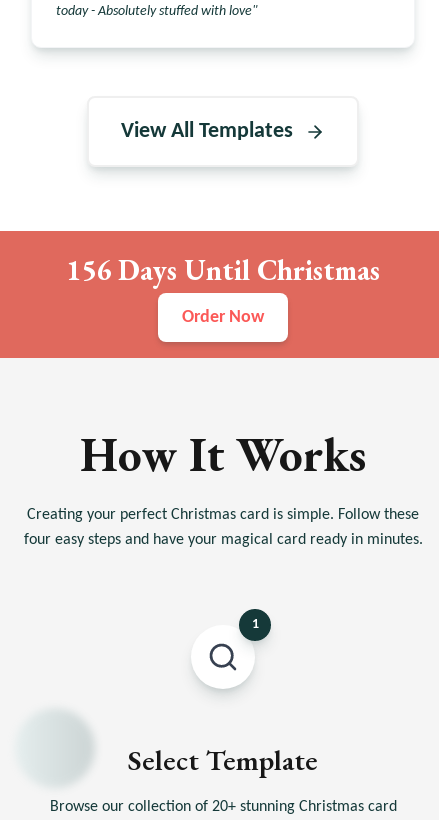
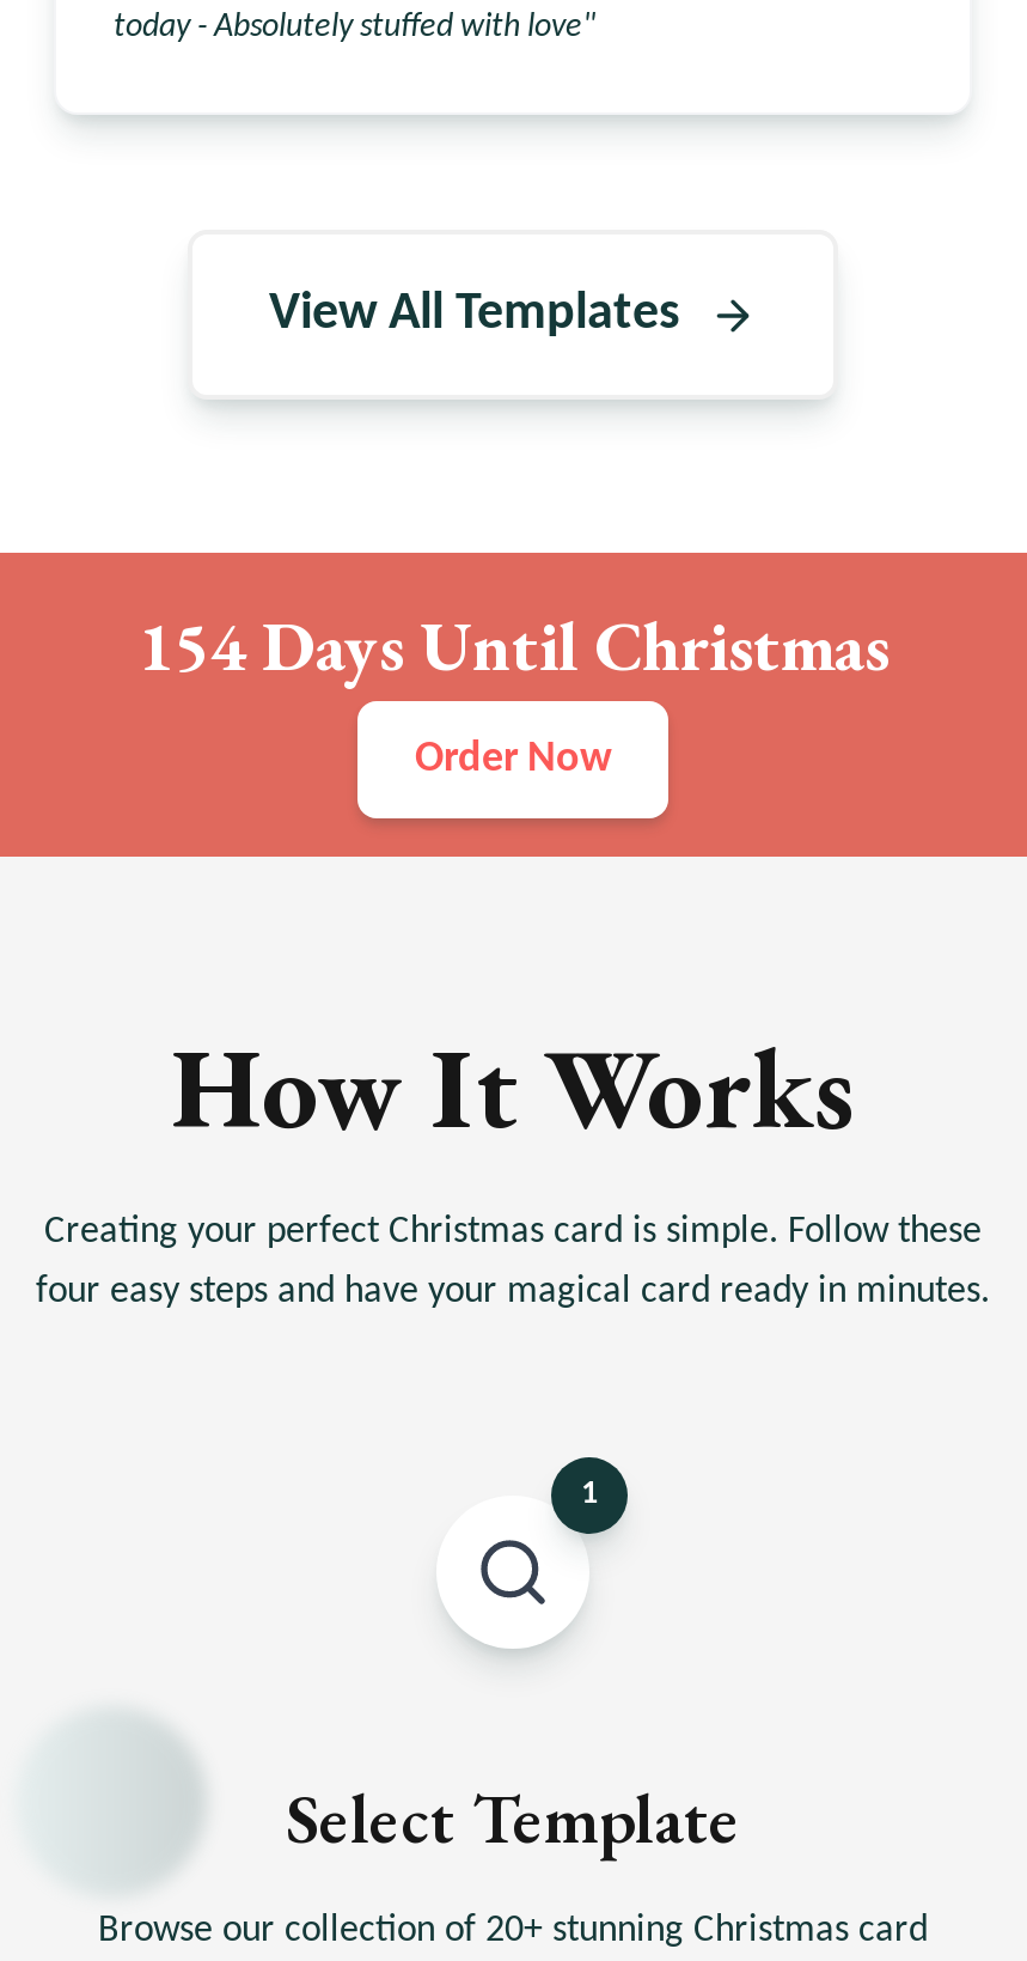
[66,251,380,289] 156 Days Until Christmas -> [137,601,888,692] 154 Days Until Christmas

